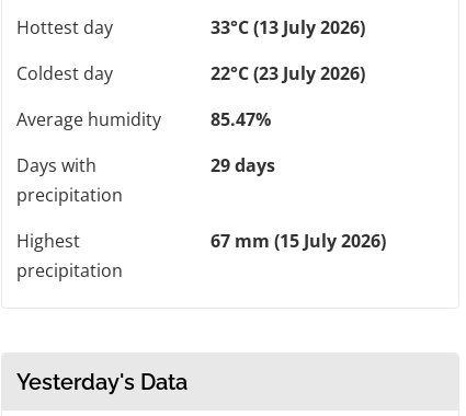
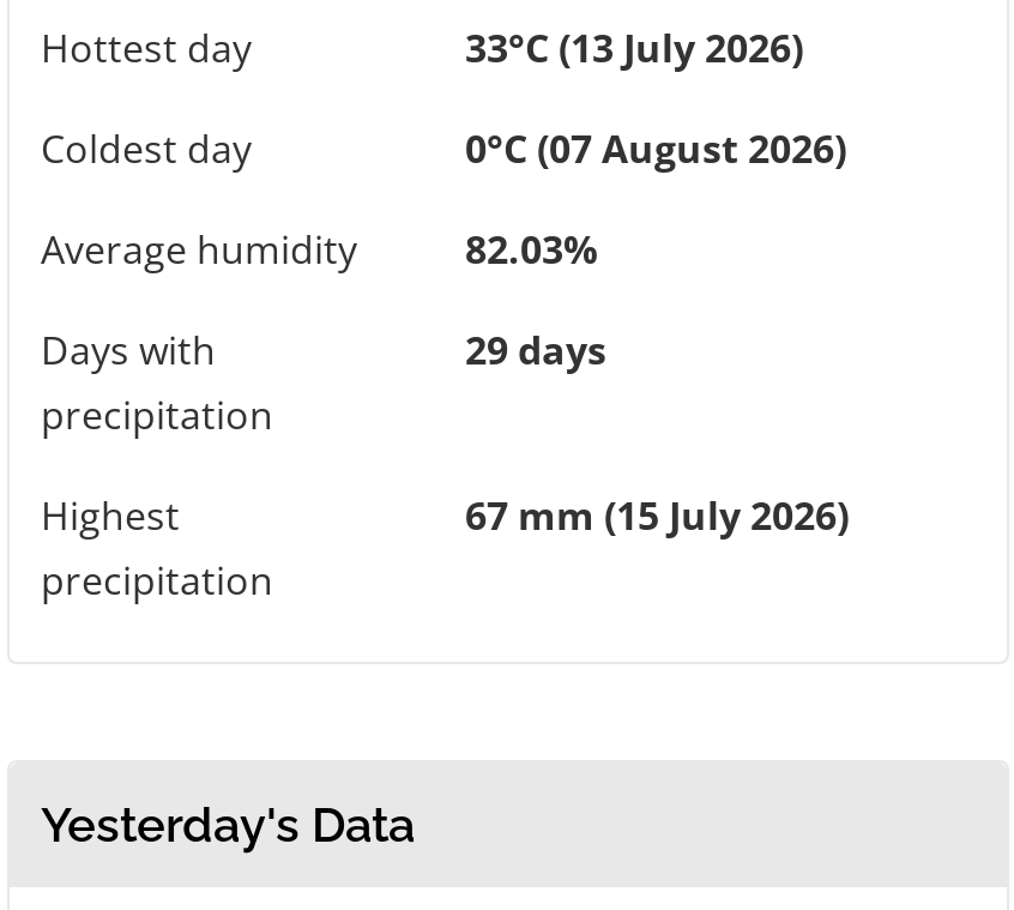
[211,61,365,85] 22°C (23 July 2026) -> [465,122,846,174] 0°C (07 August 2026)
[211,107,271,131] 85.47% -> [465,222,597,275] 82.03%

